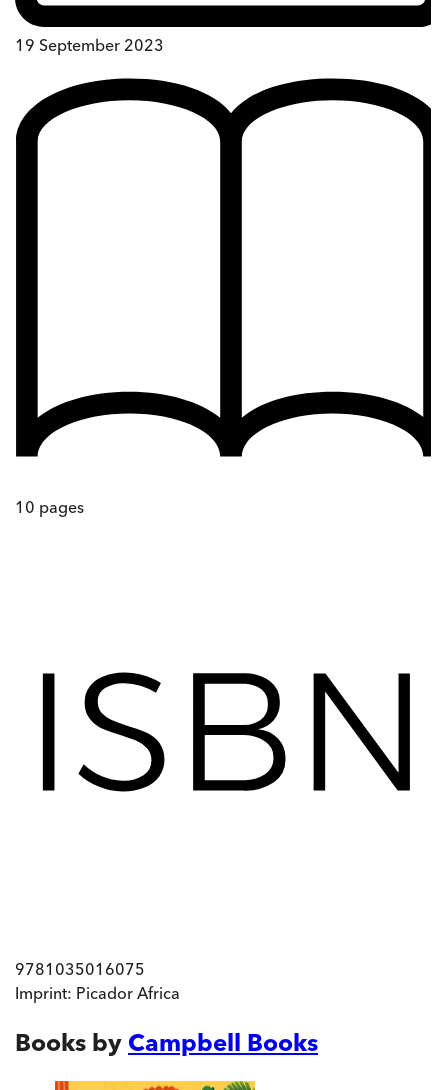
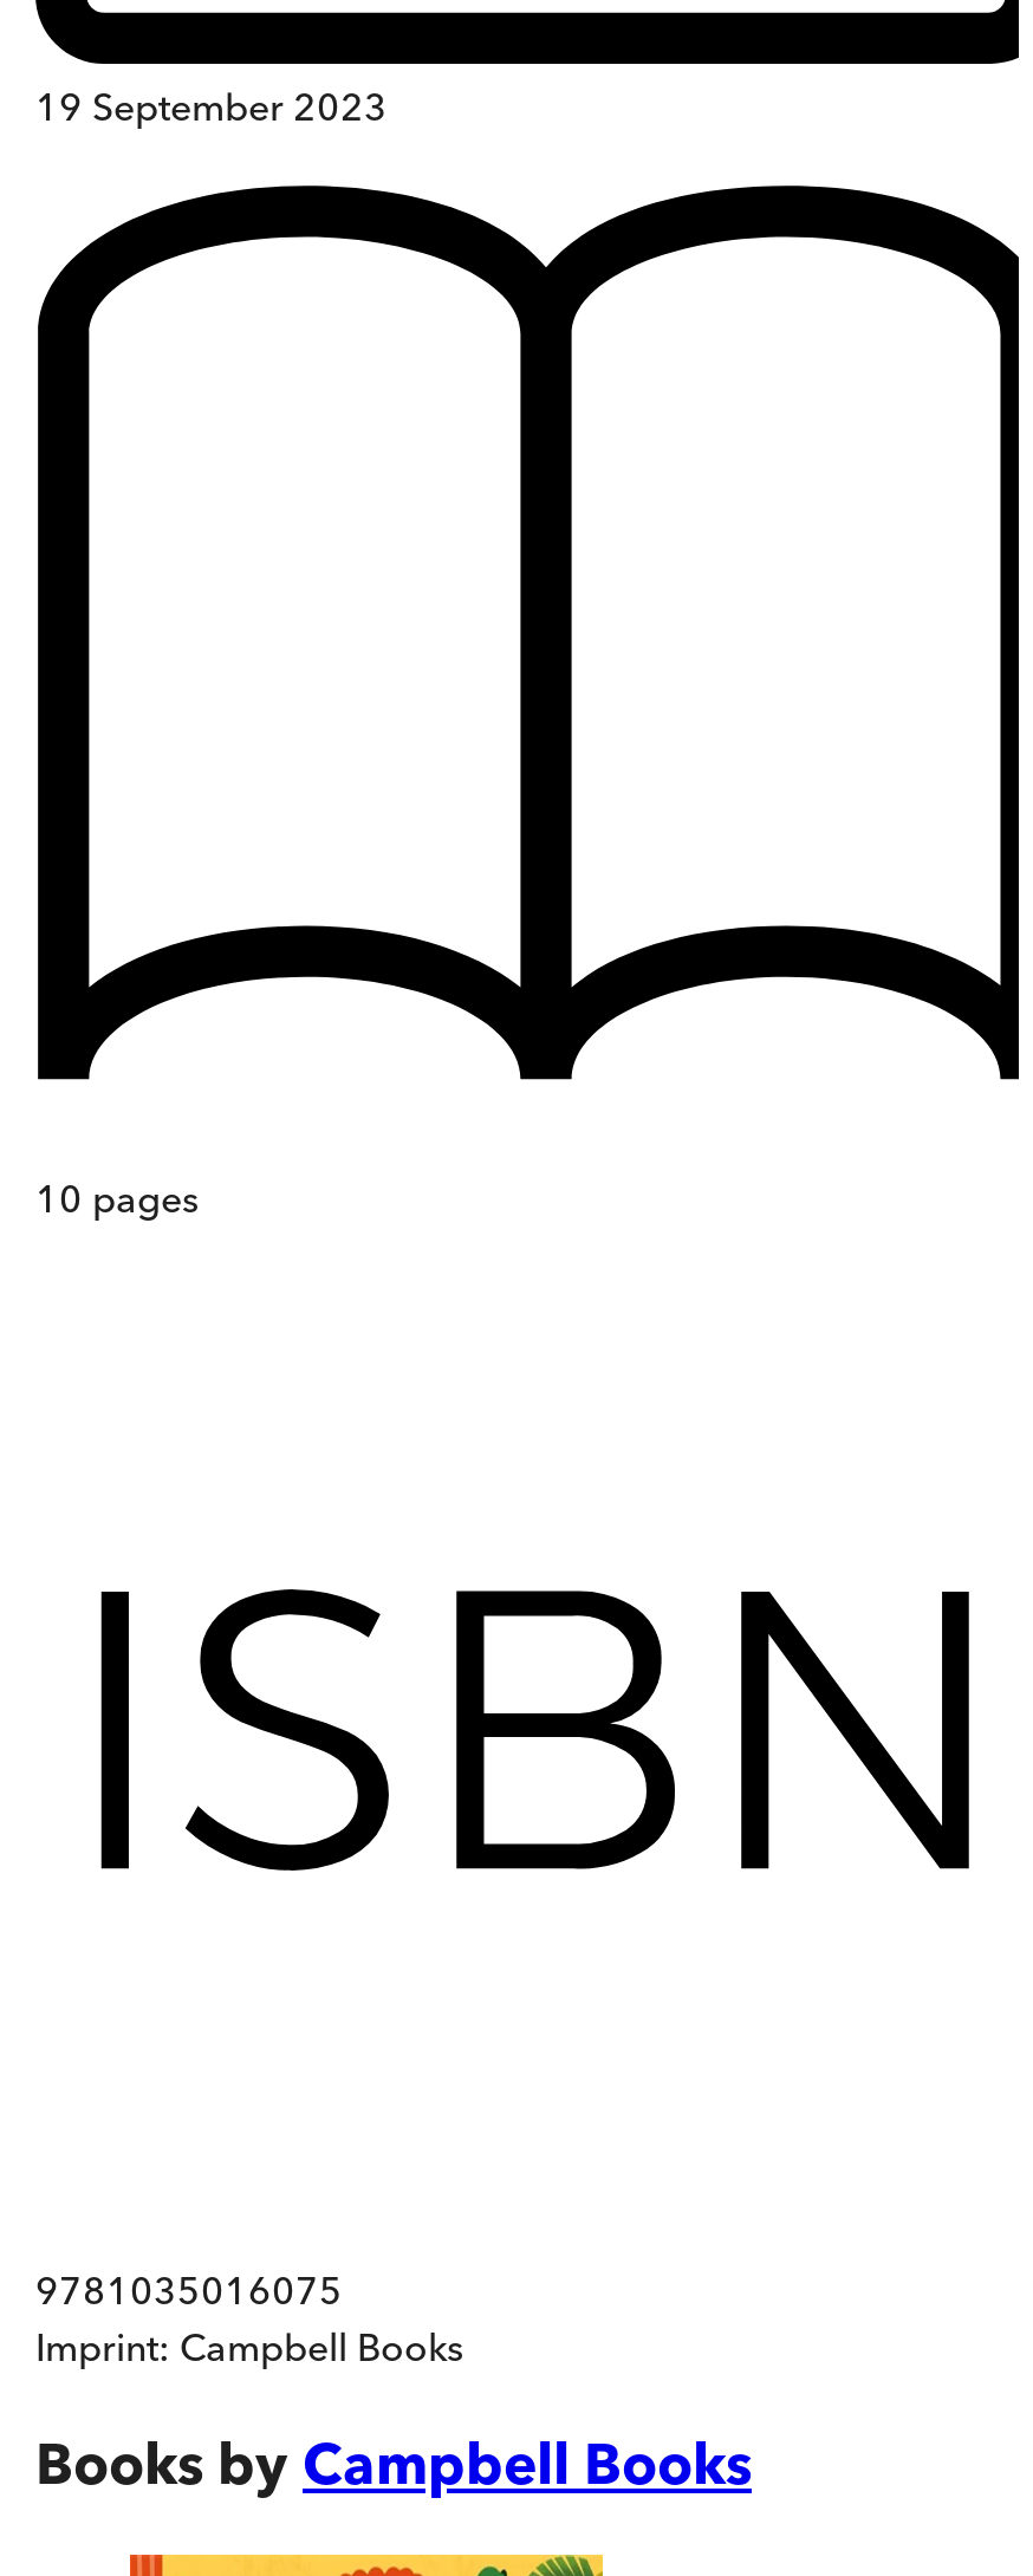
[15,983,180,1003] Imprint: Picador Africa -> [35,2324,463,2371] Imprint: Campbell Books

